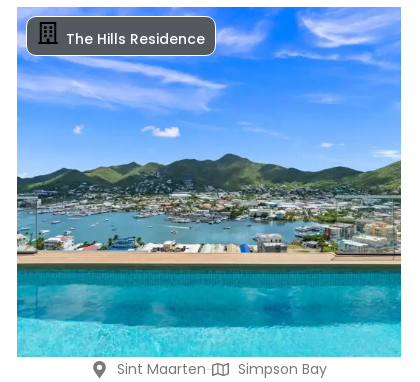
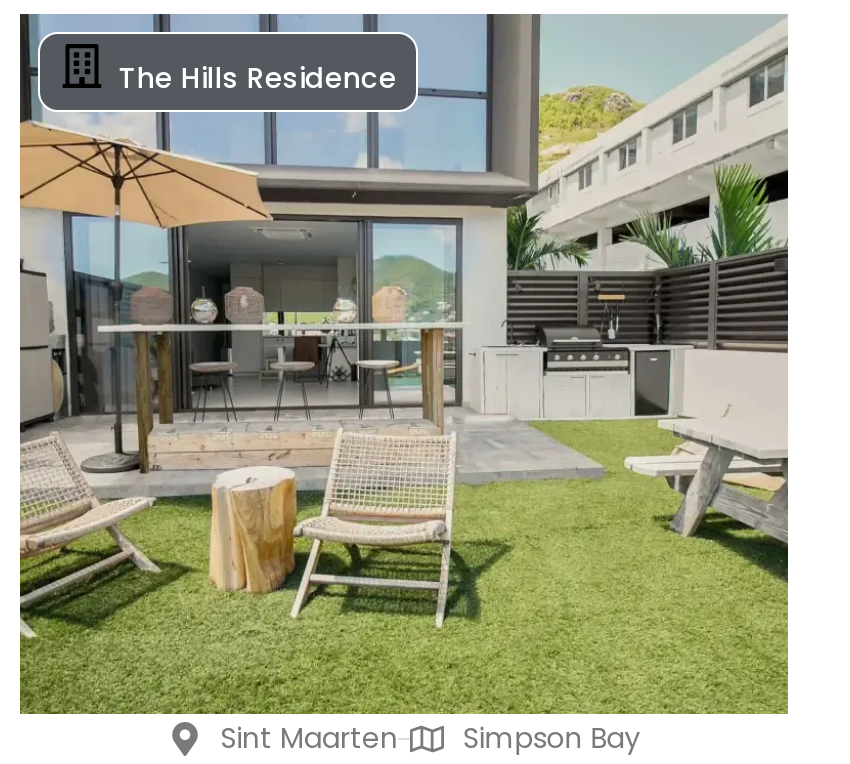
[16,6,402,358] [image] -> [18,12,790,716] [image]

